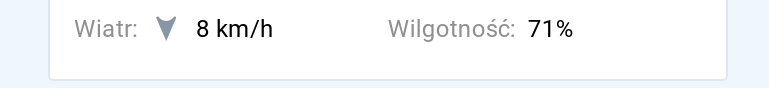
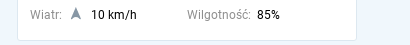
[196,15,574,43] 8 km/h | Wilgotność: 71% -> [91,8,280,22] 10 km/h | Wilgotność: 85%

